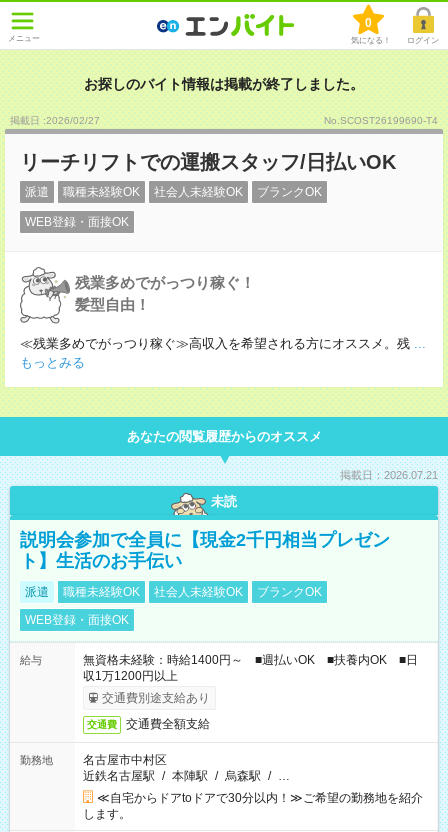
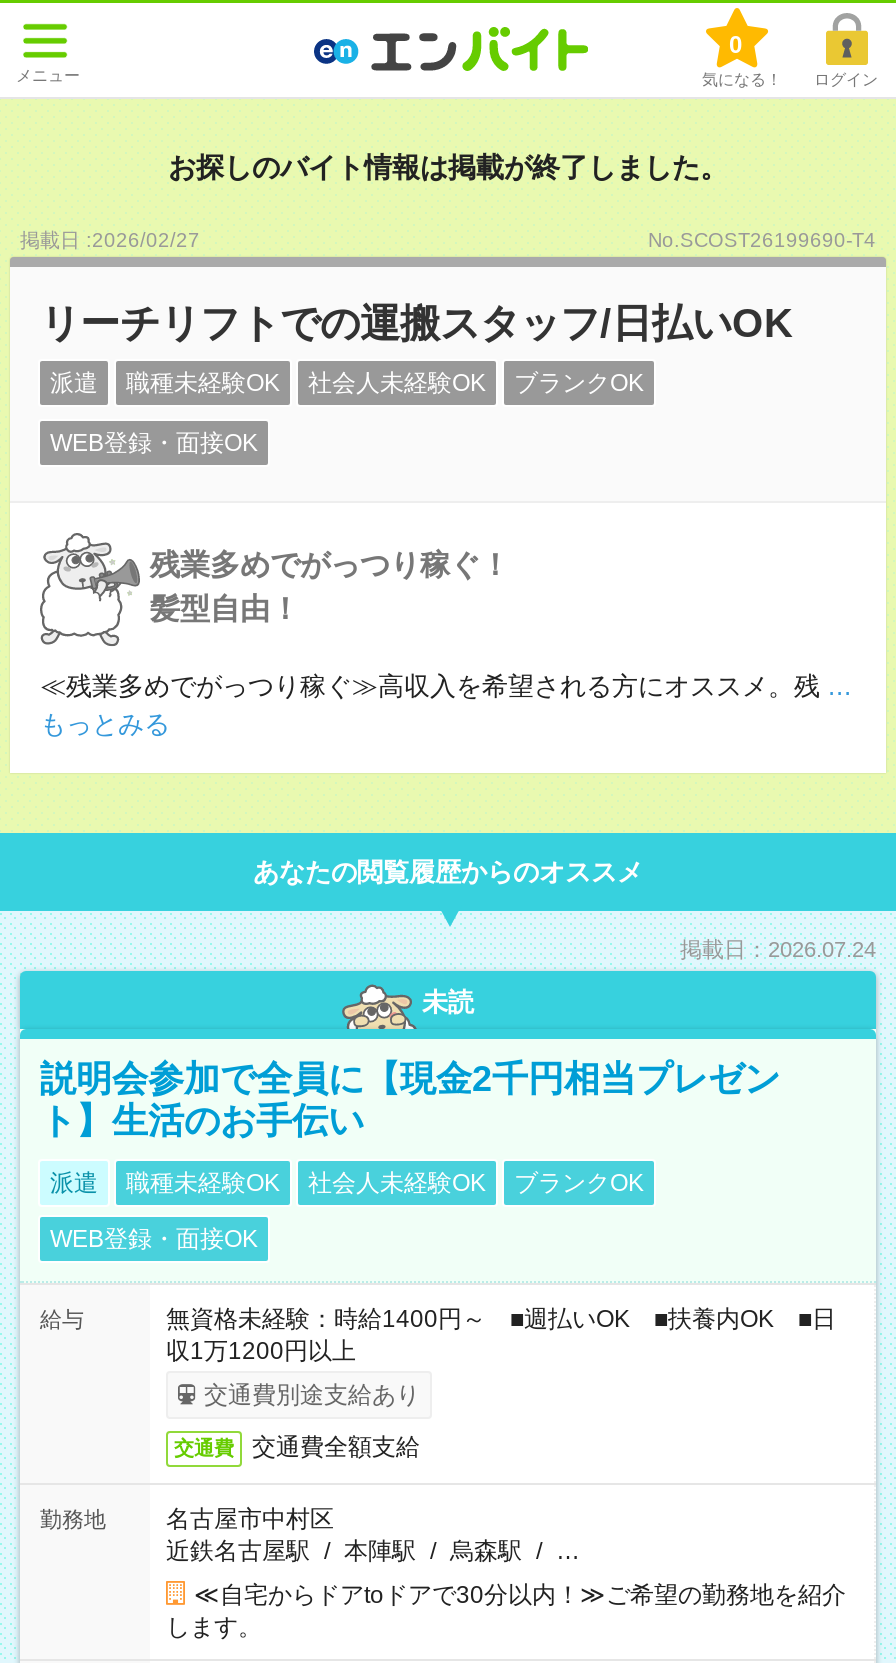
[340,469,438,481] 掲載日：2026.07.21 -> [680,937,876,961] 掲載日：2026.07.24

